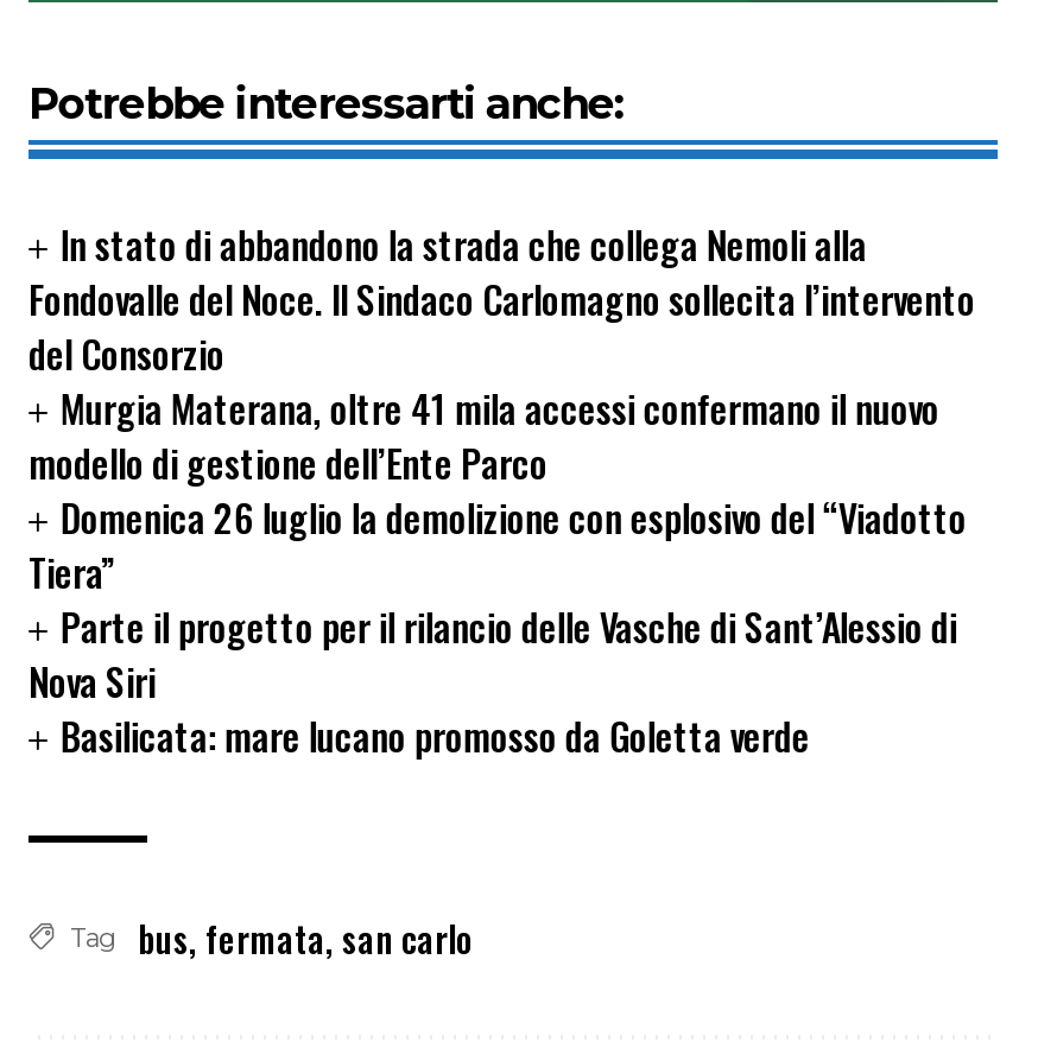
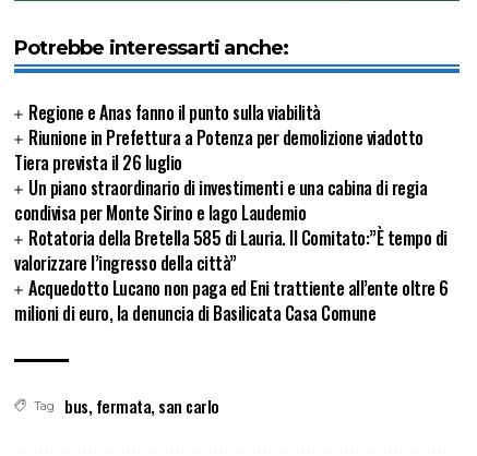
[29,216,975,764] In stato di abbandono la strada che collega Nemoli alla | Fondovalle del Noce. Il Sindaco Carlomagno sollecita l’intervento | del Consorzio | Murgia Materana, oltre 41 mila accessi confermano il nuovo | modello di gestione dell’Ente Parco | Domenica 26 luglio la demolizione con esplosivo del “Viadotto | Tiera” | Parte il progetto per il rilancio delle Vasche di Sant’Alessio di | Nova Siri | Basilicata: mare lucano promosso da Goletta verde -> [14,99,449,326] Regione e Anas fanno il punto sulla viabilità | Riunione in Prefettura a Potenza per demolizione viadotto | Tiera prevista il 26 luglio | Un piano straordinario di investimenti e una cabina di regia | condivisa per Monte Sirino e lago Laudemio | Rotatoria della Bretella 585 di Lauria. Il Comitato:”È tempo di | valorizzare l’ingresso della città” | Acquedotto Lucano non paga ed Eni trattiente all’ente oltre 6 | milioni di euro, la denuncia di Basilicata Casa Comune

